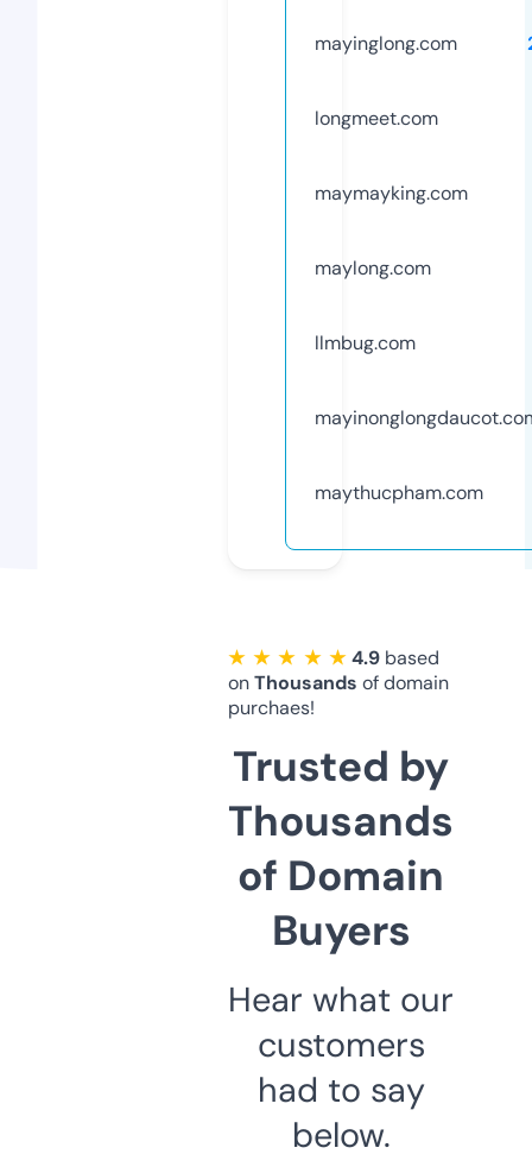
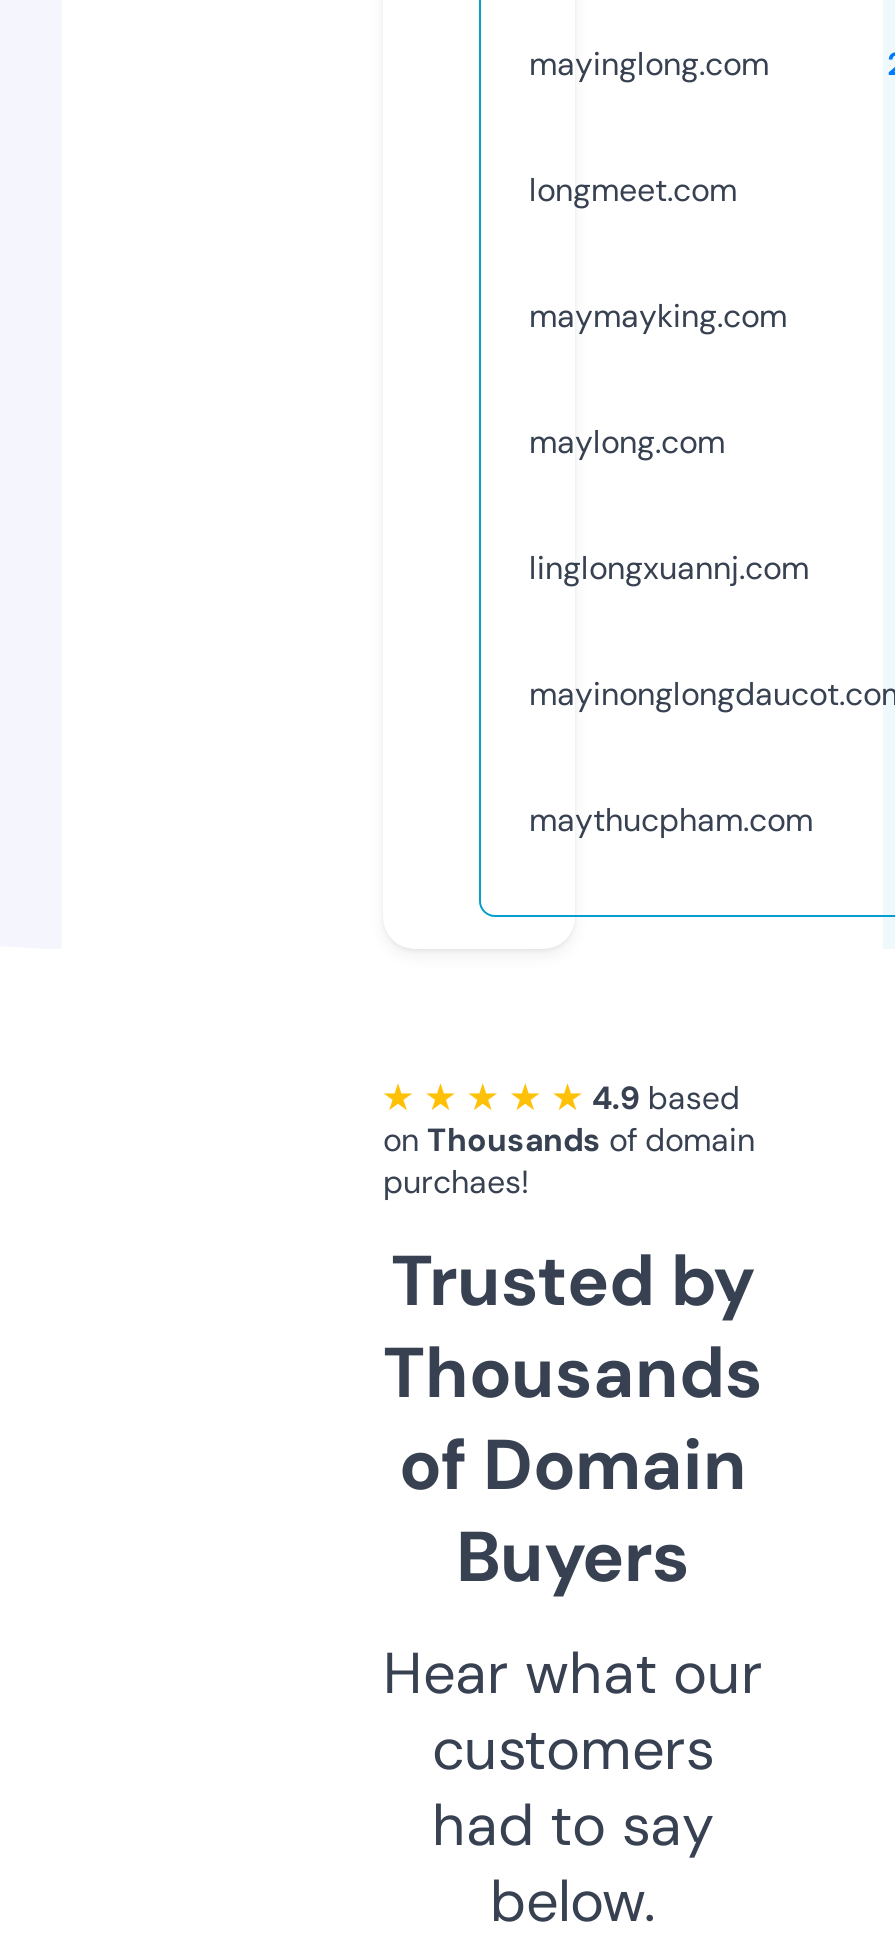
[315,330,416,355] llmbug.com -> [529,547,809,589] linglongxuannj.com

